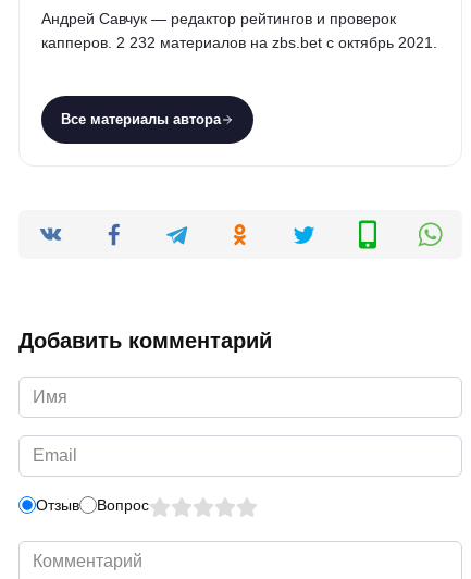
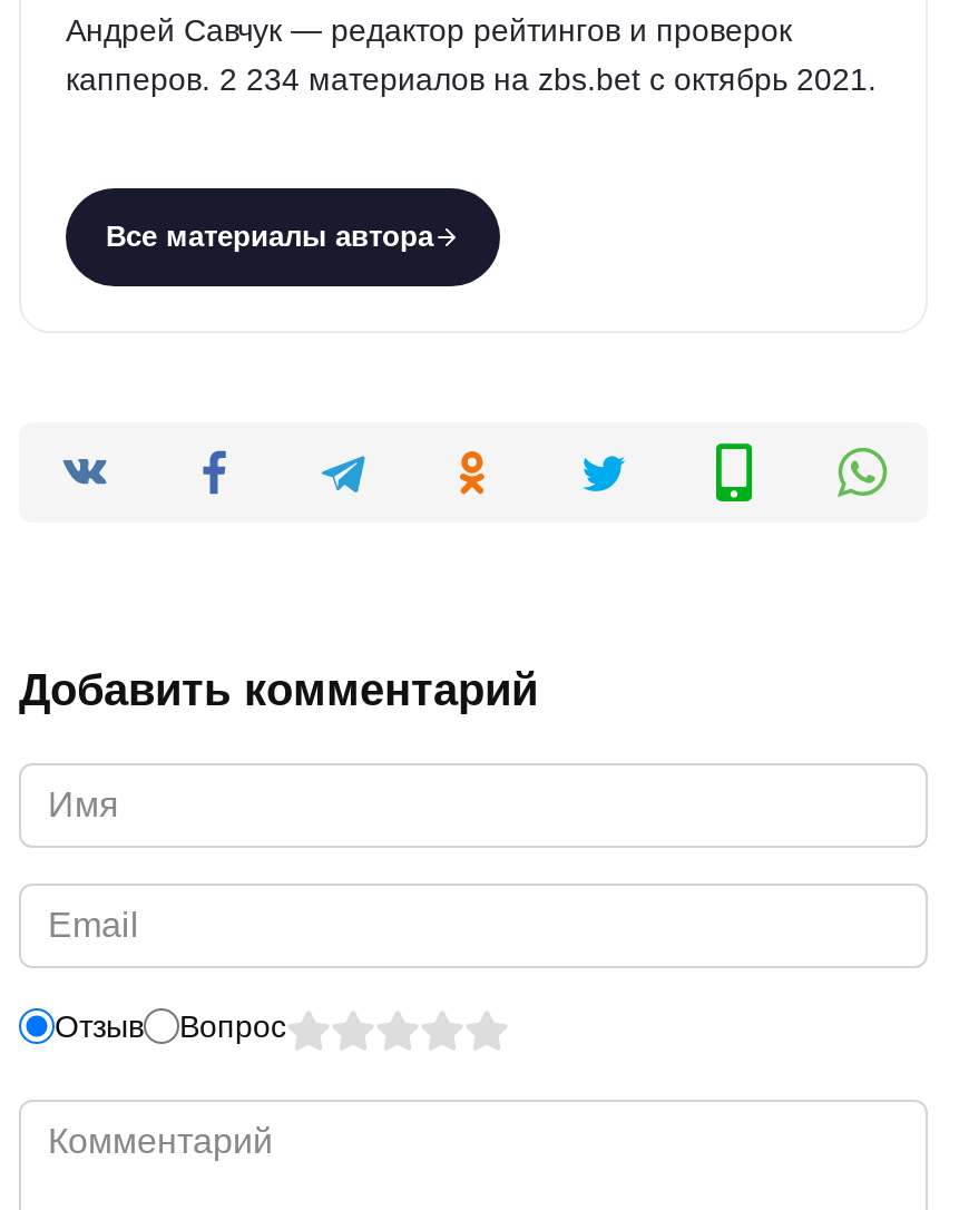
[41,34,437,51] капперов. 2 232 материалов на zbs.bet с октябрь 2021. -> [66,61,877,97] капперов. 2 234 материалов на zbs.bet с октябрь 2021.

